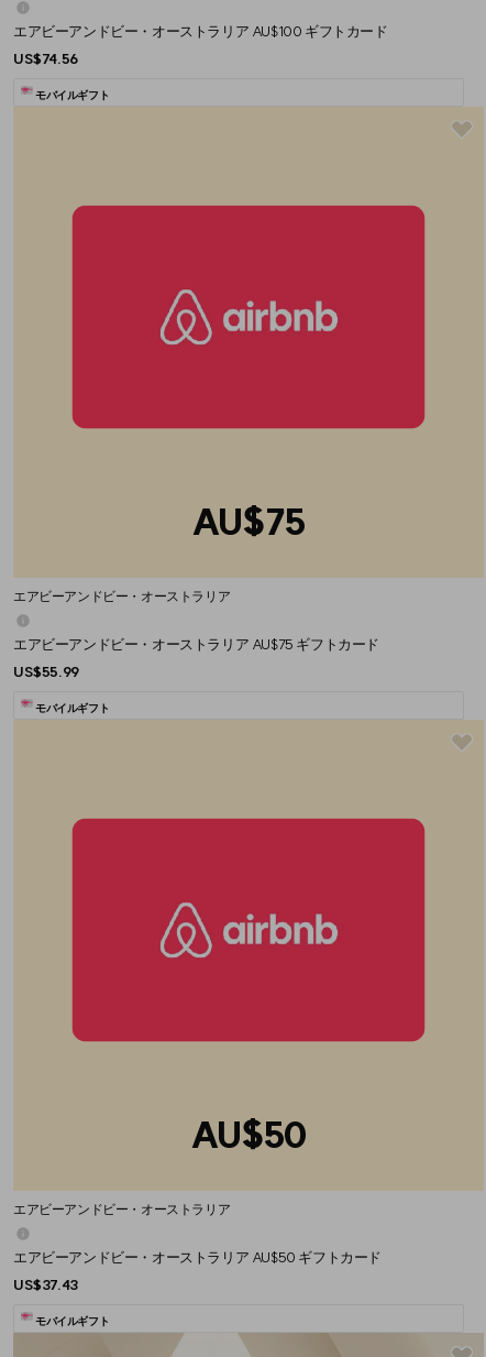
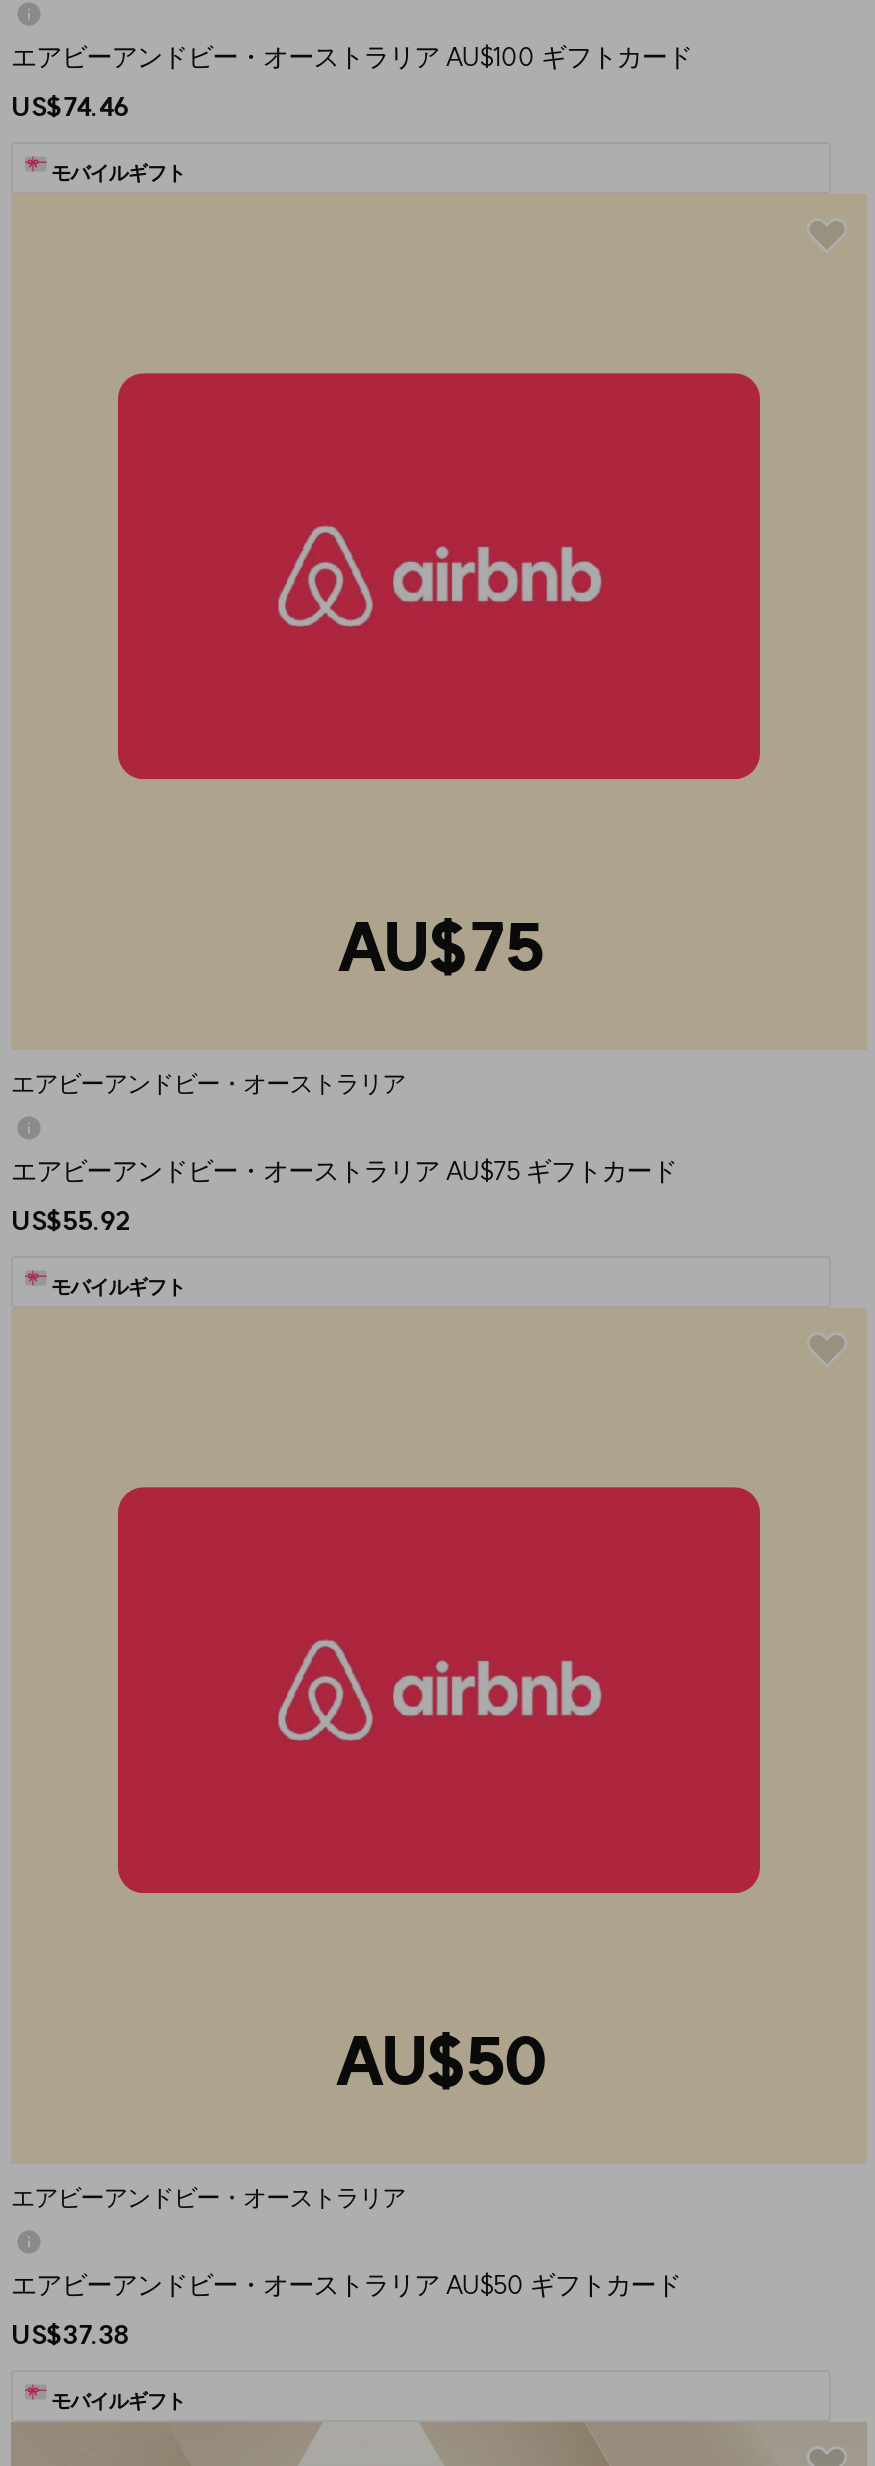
[13,50,78,67] US$74.56 -> [11,90,129,122] US$74.46
[13,663,79,680] US$55.99 -> [11,1204,129,1236] US$55.92
[13,1276,78,1293] US$37.43 -> [11,2318,129,2350] US$37.38

